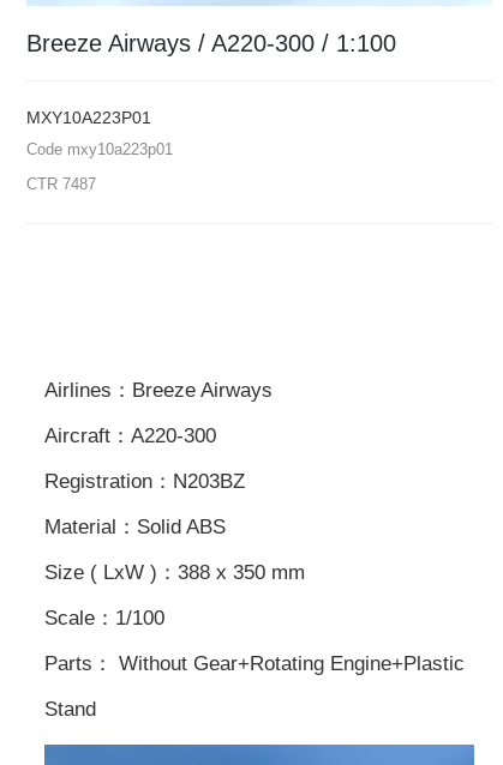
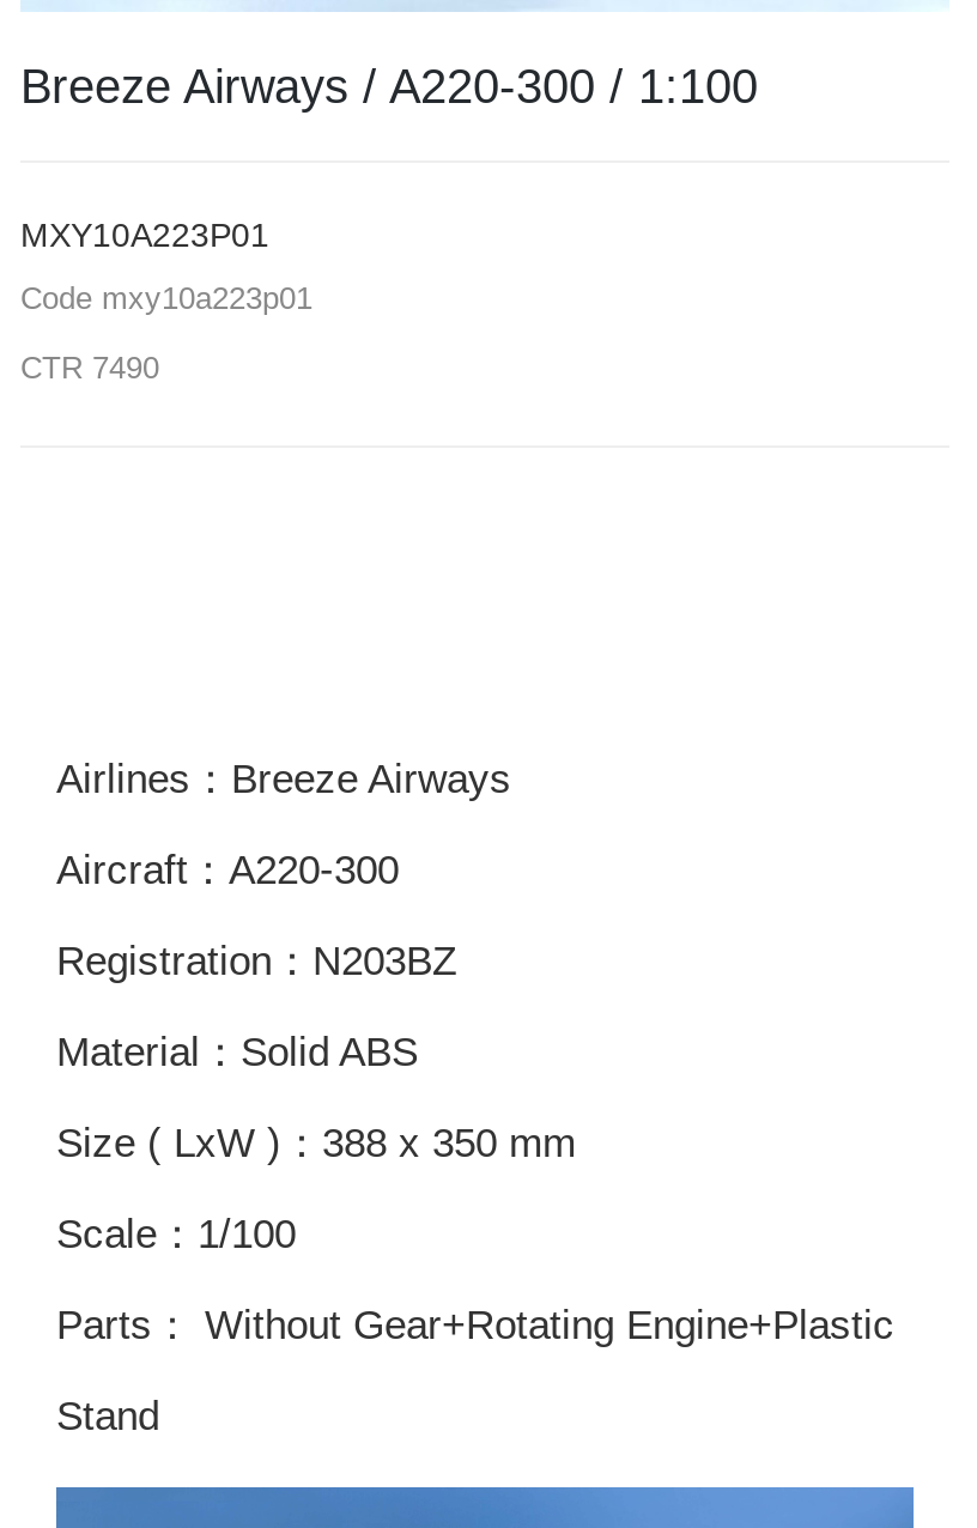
[26,175,96,193] CTR 7487 -> [20,350,159,386] CTR 7490

